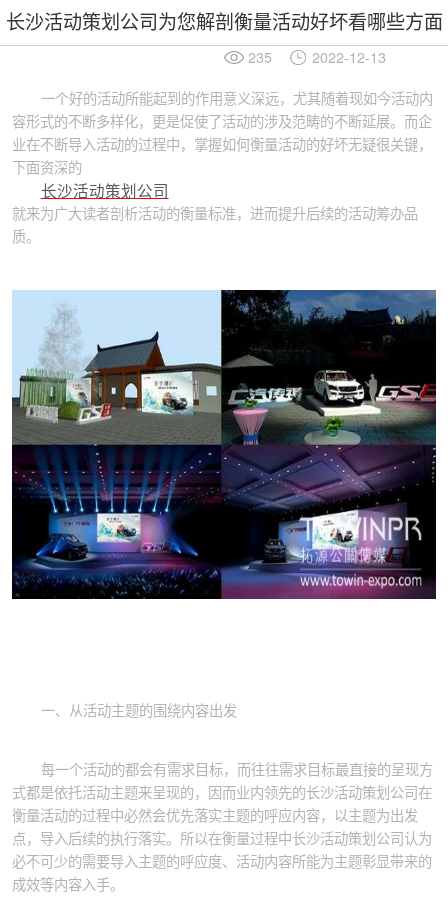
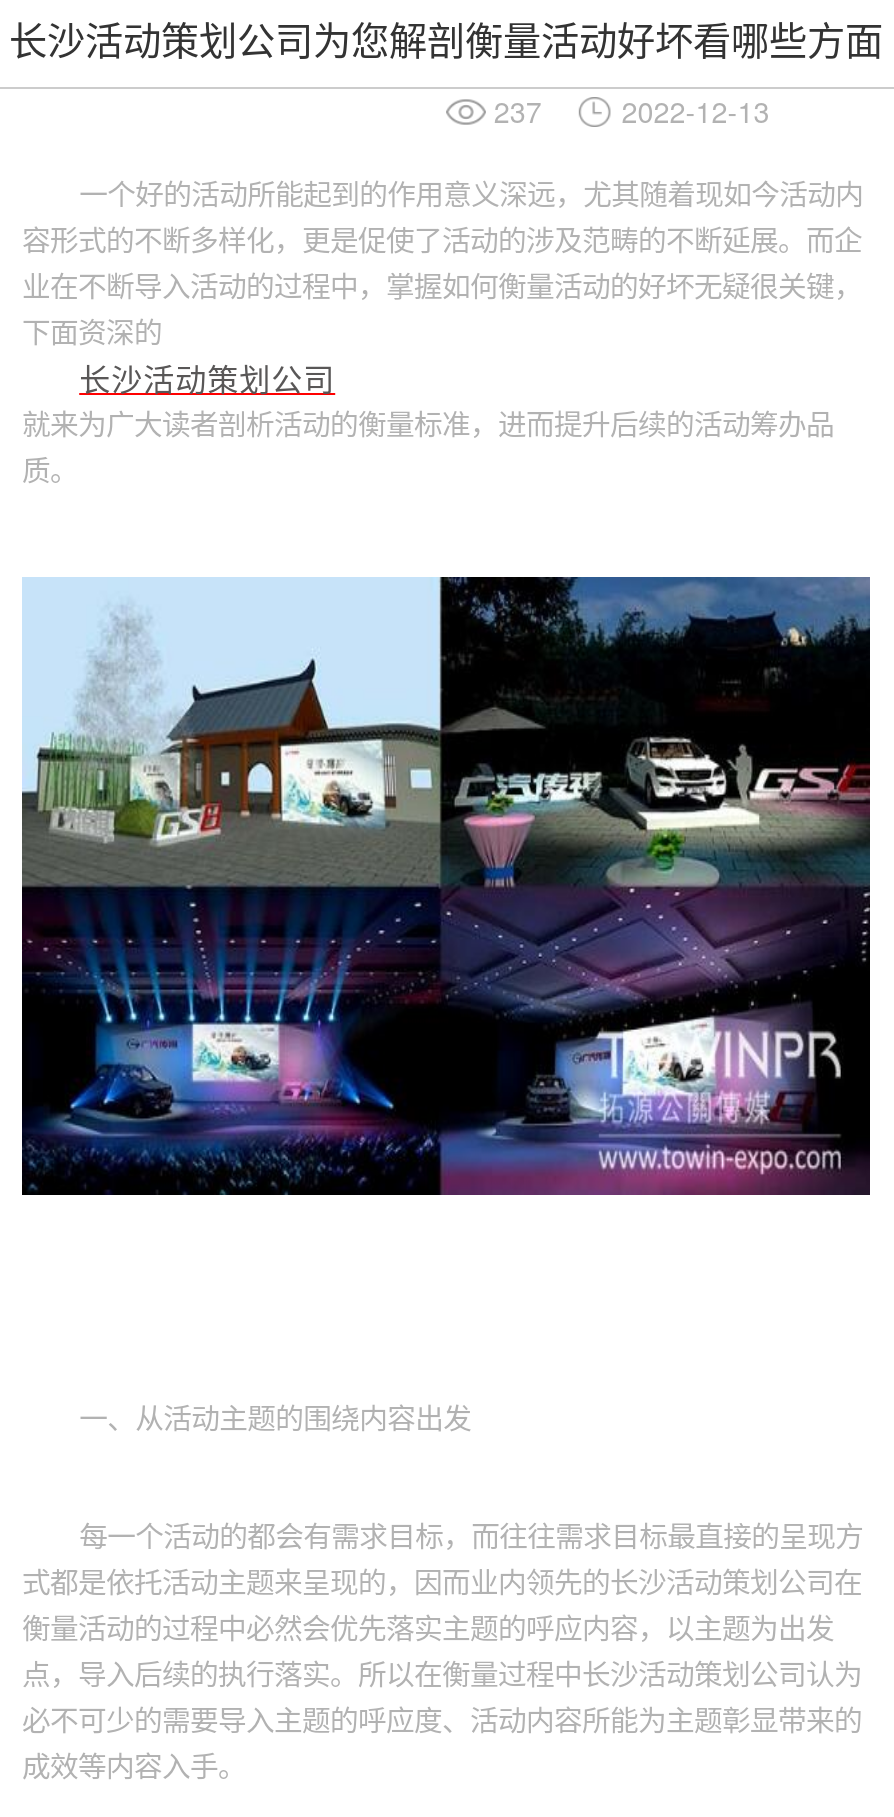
[248,47,386,67] 235 2022-12-13 -> [494,91,769,131] 237 2022-12-13

